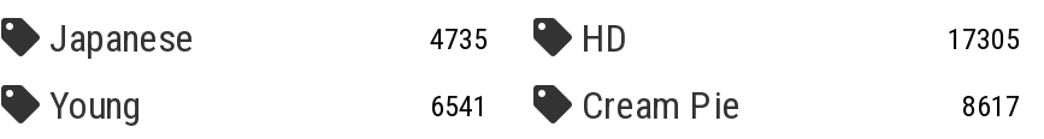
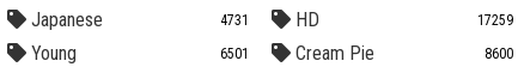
[430,22,488,56] 4735 -> [220,12,249,28] 4731
[948,22,1020,56] 17305 -> [477,12,513,28] 17259
[430,89,488,123] 6541 -> [220,45,249,62] 6501
[962,89,1020,123] 8617 -> [485,45,513,62] 8600

